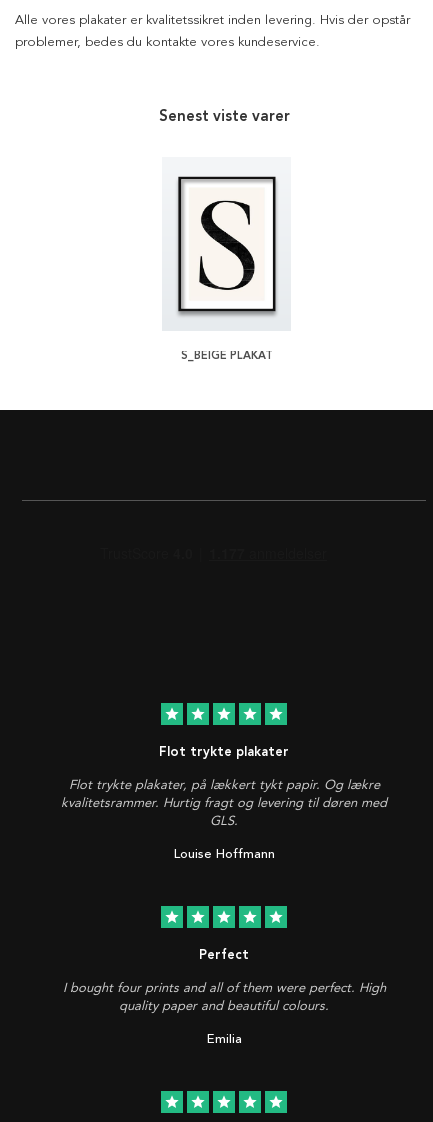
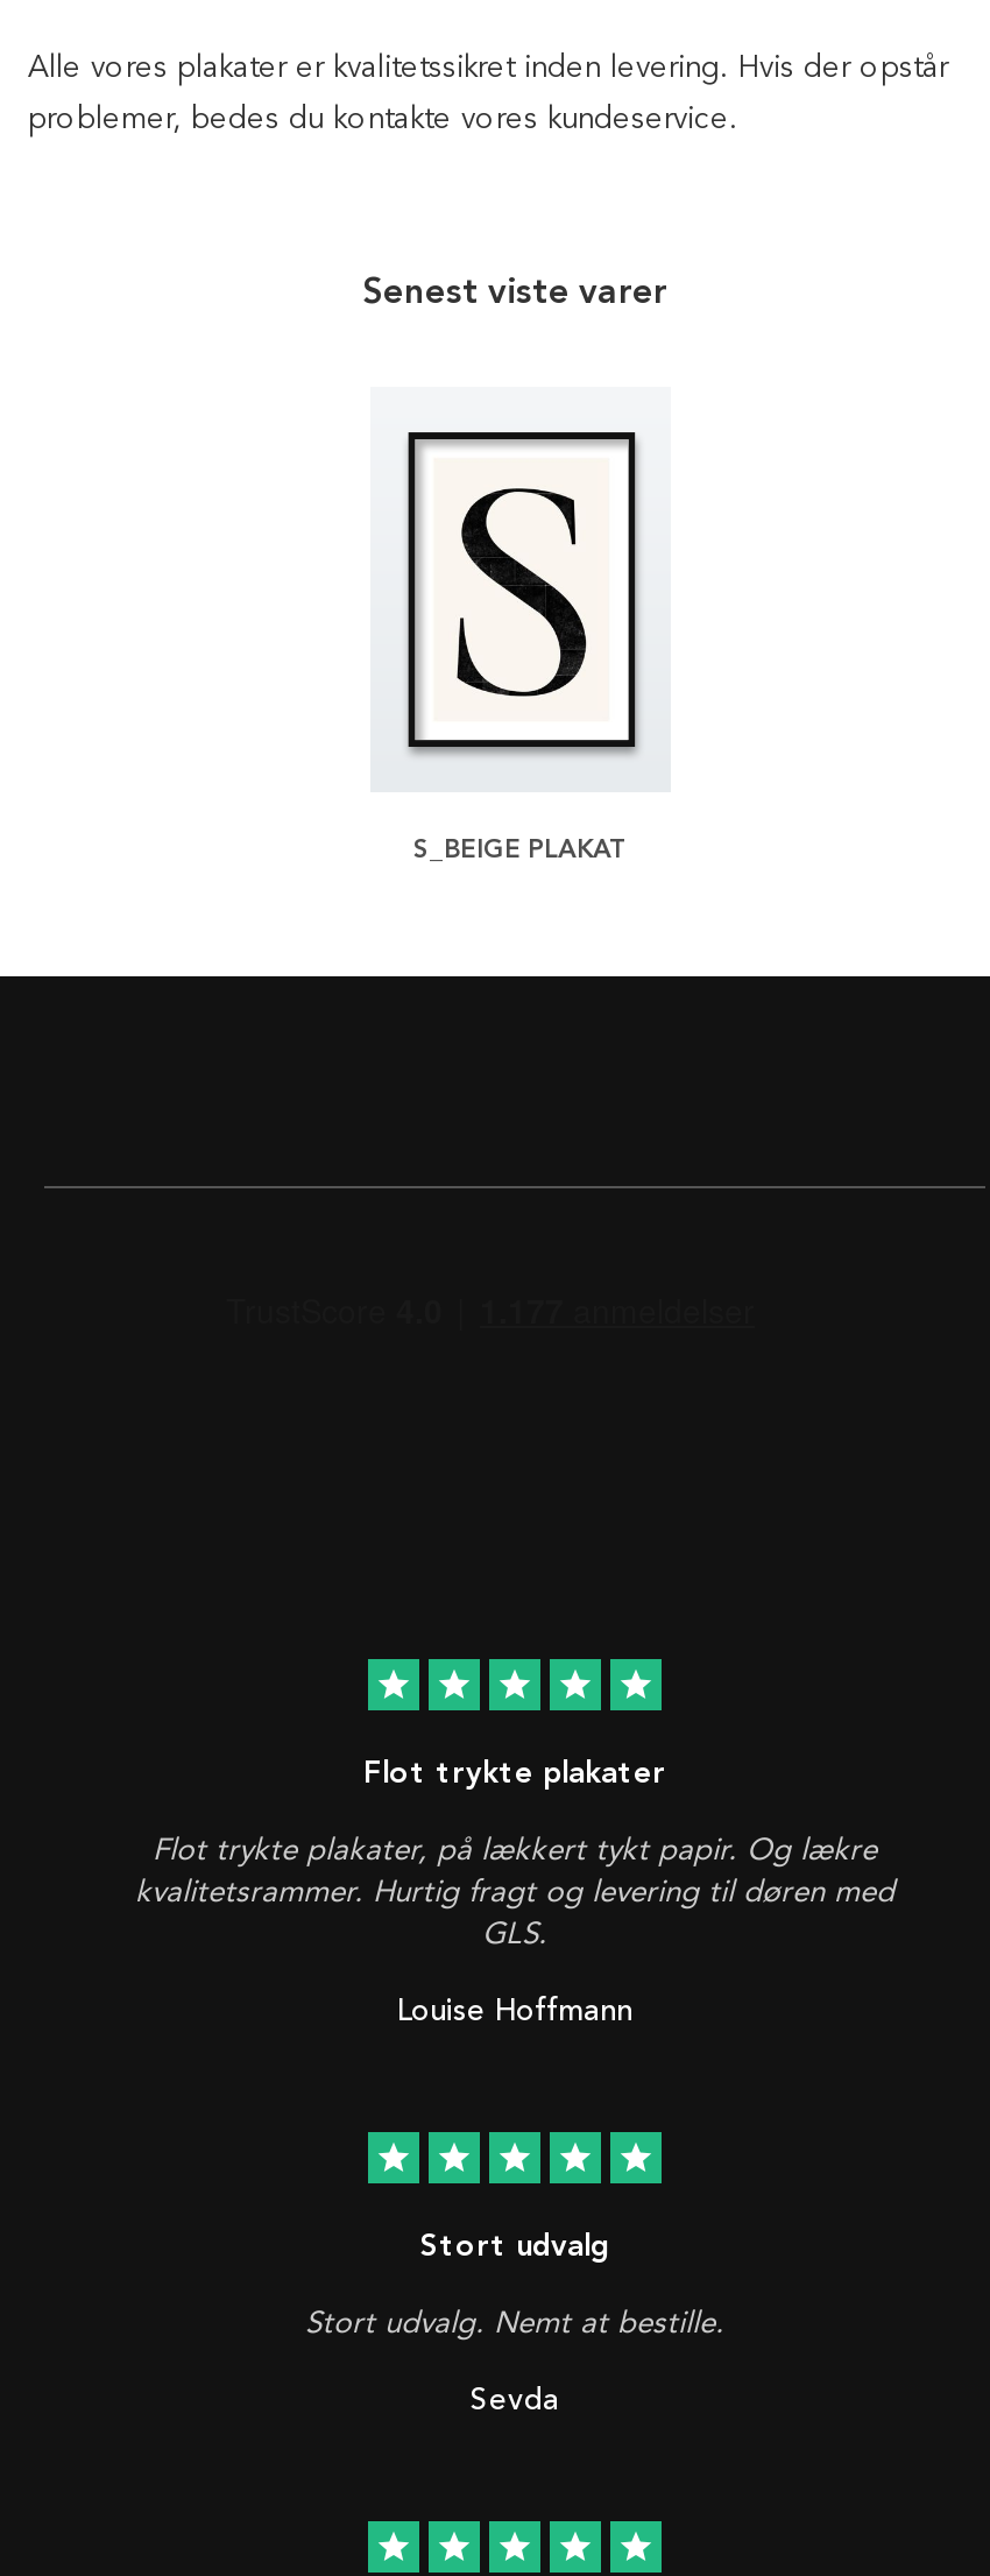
[199,947,249,962] Perfect -> [420,2227,609,2262] Stort udvalg
[62,980,385,1013] I bought four prints and all of them were perfect. High | quality paper and beautiful colours. -> [305,2304,724,2339] Stort udvalg. Nemt at bestille.
[206,1031,241,1047] Emilia -> [471,2381,559,2418] Sevda

